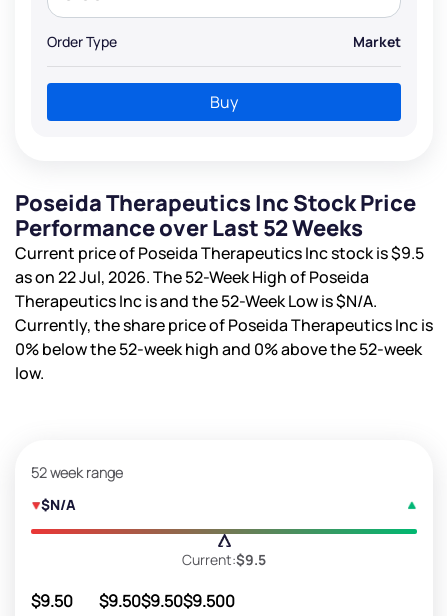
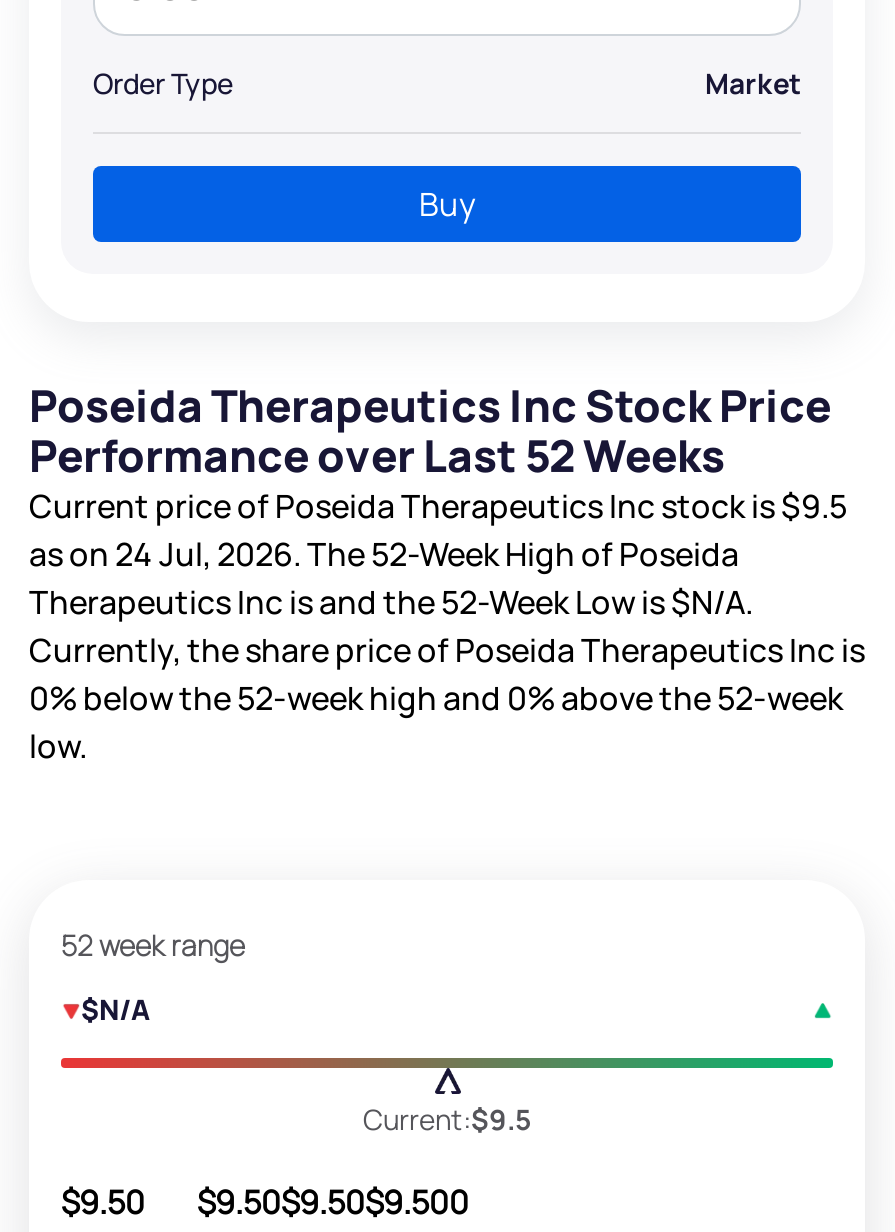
[15,265,369,287] as on 22 Jul, 2026. The 52-Week High of Poseida -> [29,531,739,575] as on 24 Jul, 2026. The 52-Week High of Poseida

